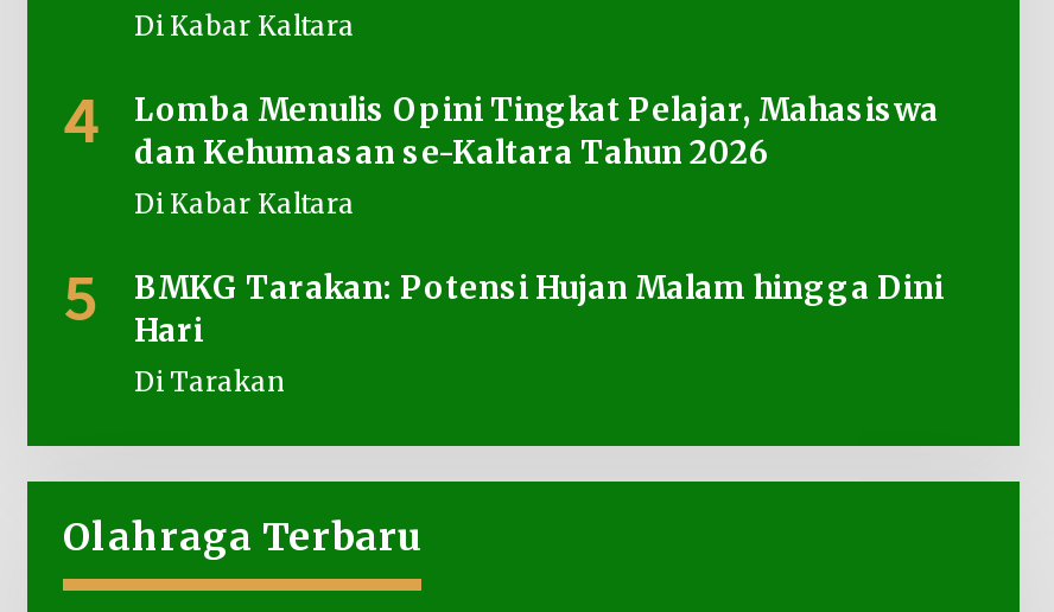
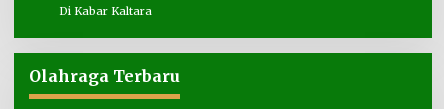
[63,87,944,398] 4 | Lomba Menulis Opini Tingkat Pelajar, Mahasiswa | dan Kehumasan se-Kaltara Tahun 2026 | Di Kabar Kaltara | 5 | BMKG Tarakan: Potensi Hujan Malam hingga Dini | Hari | Di Tarakan -> none

